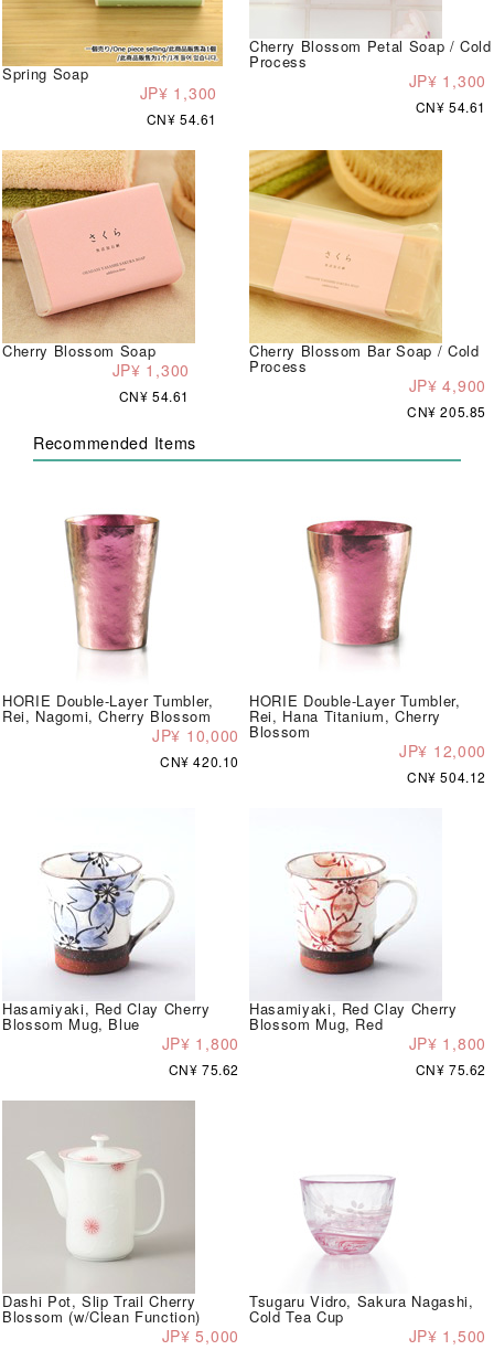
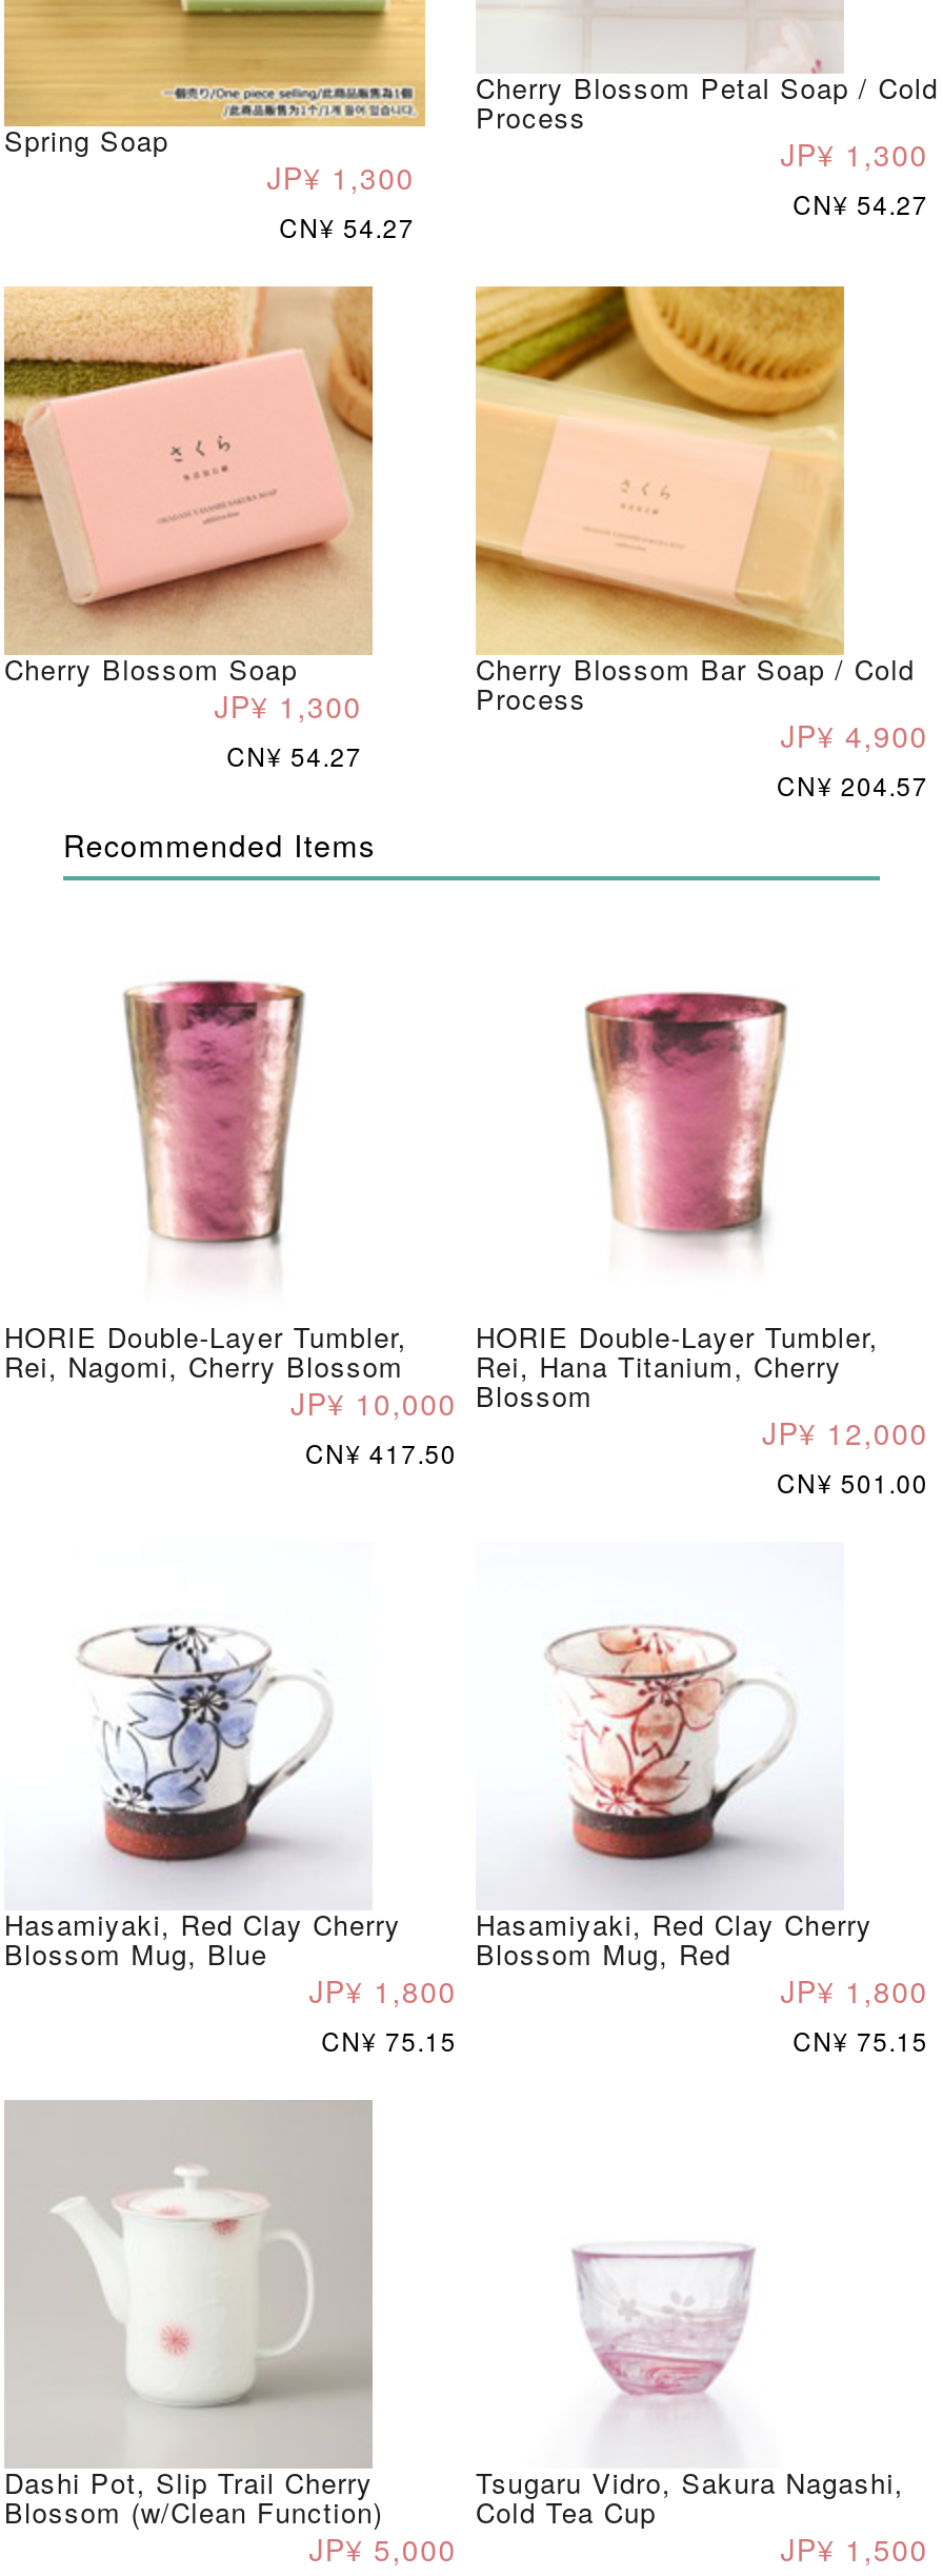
[415,97,486,116] CN¥ 54.61 -> [793,185,928,221] CN¥ 54.27
[146,109,217,128] CN¥ 54.61 -> [279,208,415,244] CN¥ 54.27
[119,386,190,405] CN¥ 54.61 -> [226,737,362,772] CN¥ 54.27
[407,401,486,420] CN¥ 205.85 -> [777,766,928,802] CN¥ 204.57
[160,751,239,770] CN¥ 420.10 -> [305,1433,457,1469] CN¥ 417.50
[407,767,486,785] CN¥ 504.12 -> [777,1463,928,1499] CN¥ 501.00
[168,1059,239,1078] CN¥ 75.62 -> [321,2021,457,2057] CN¥ 75.15
[415,1059,486,1078] CN¥ 75.62 -> [793,2021,928,2057] CN¥ 75.15

